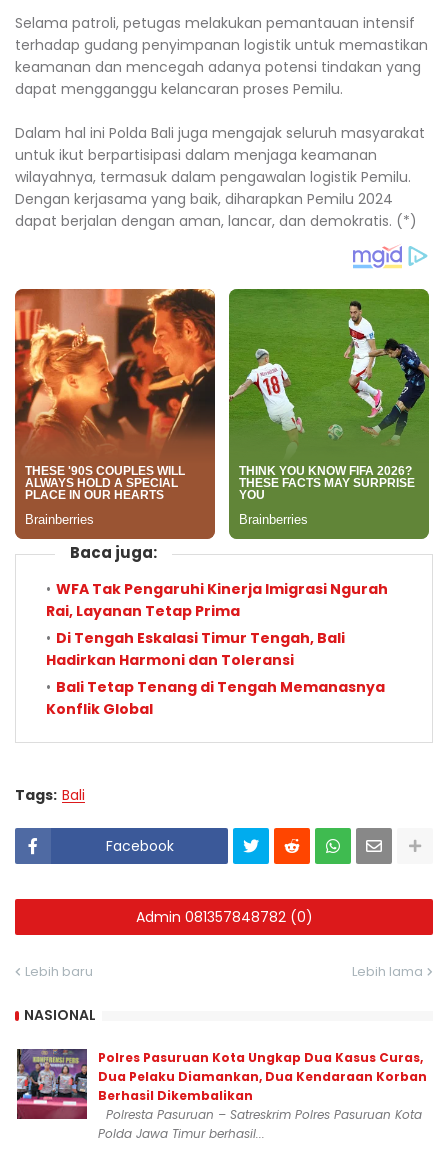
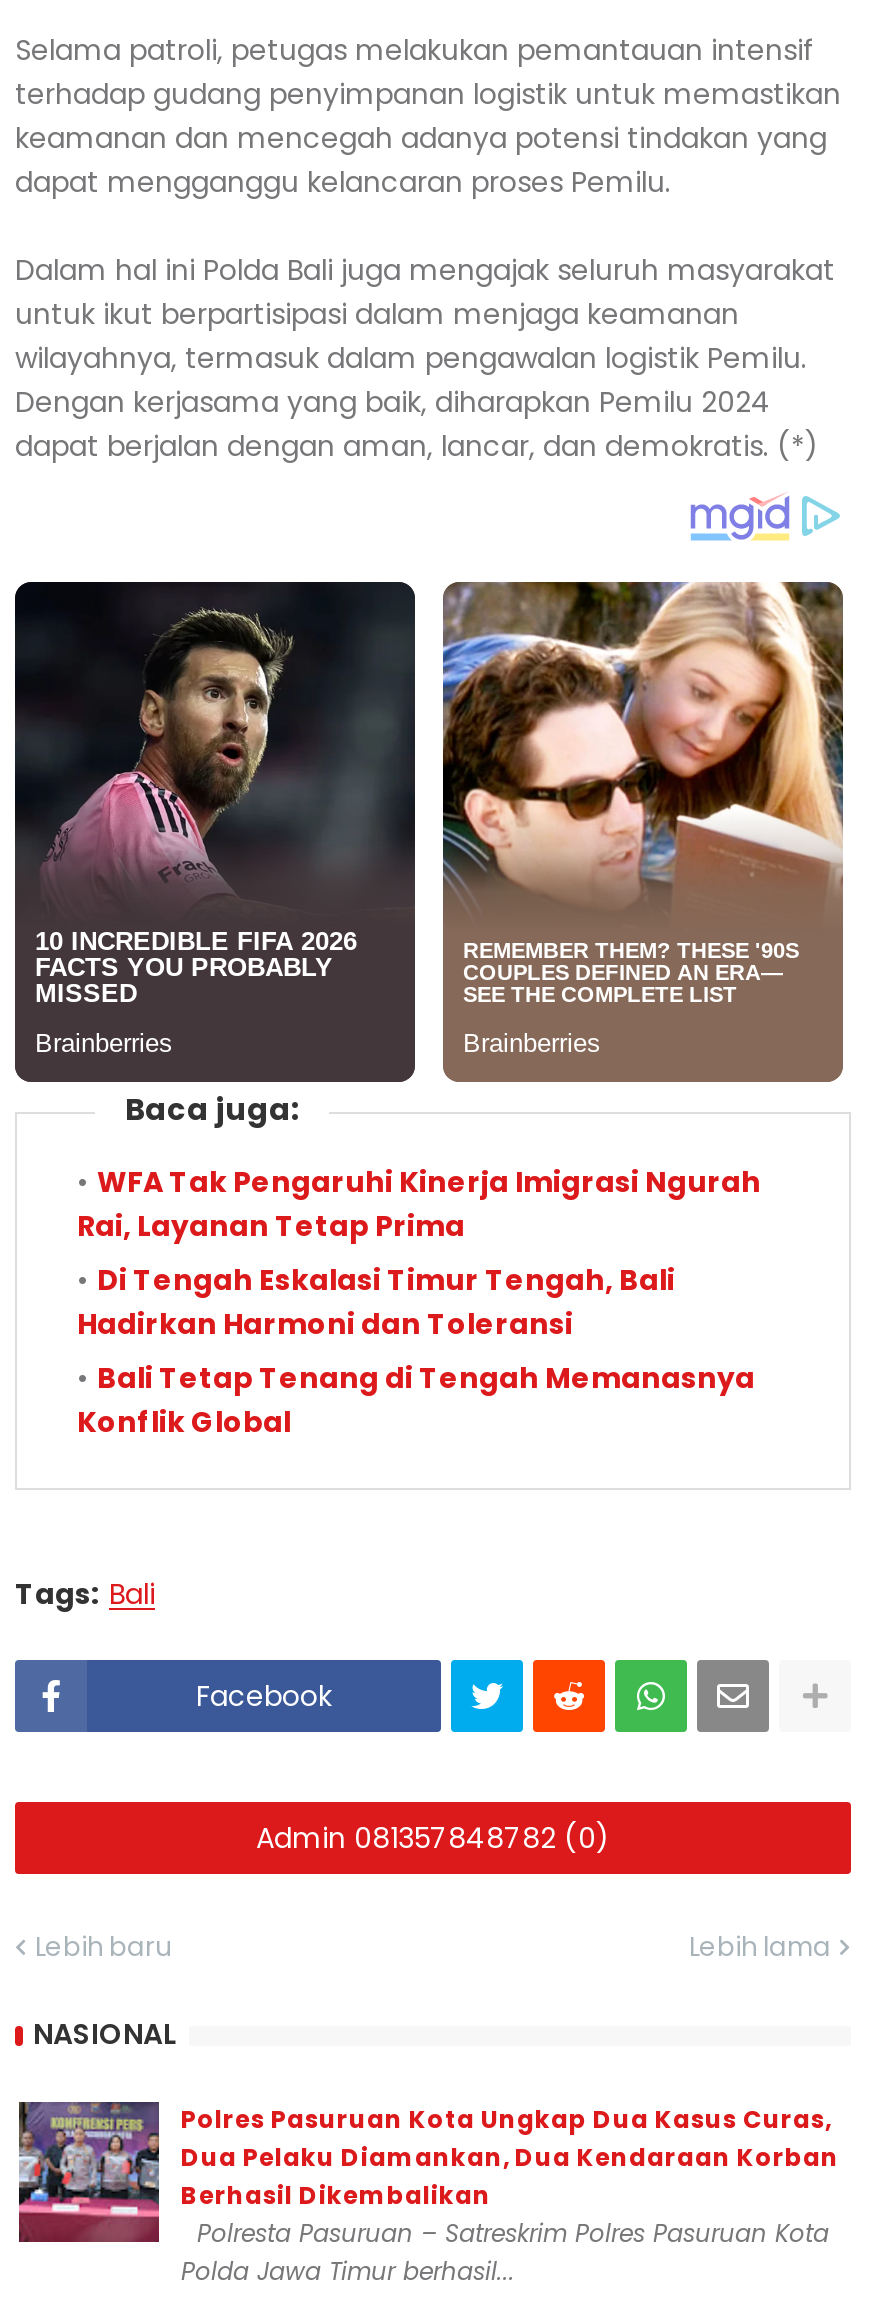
[14,288,216,539] [image] -> [13,580,417,1082] [image]
[228,288,430,538] [image] -> [441,580,845,1080] [image]

